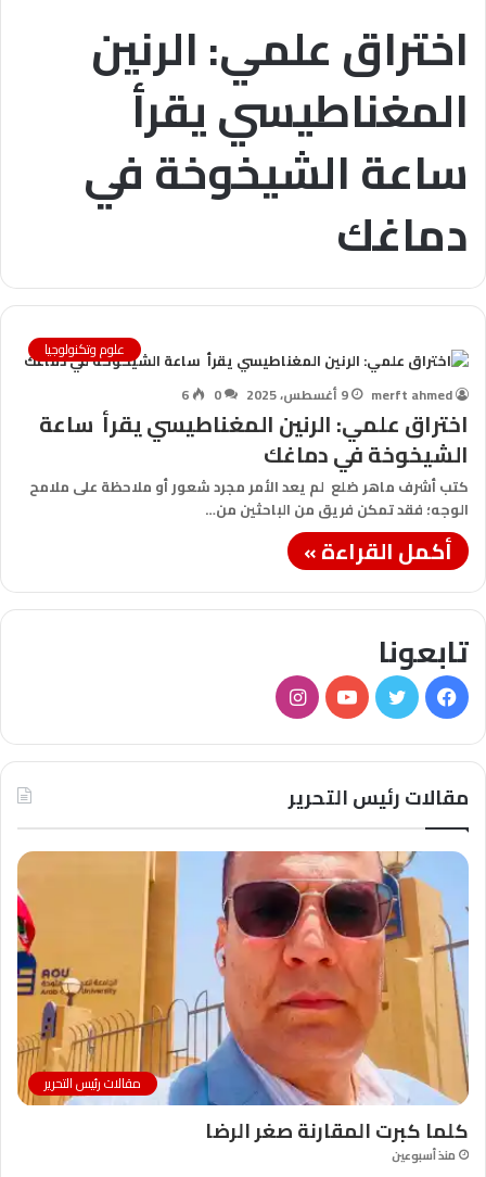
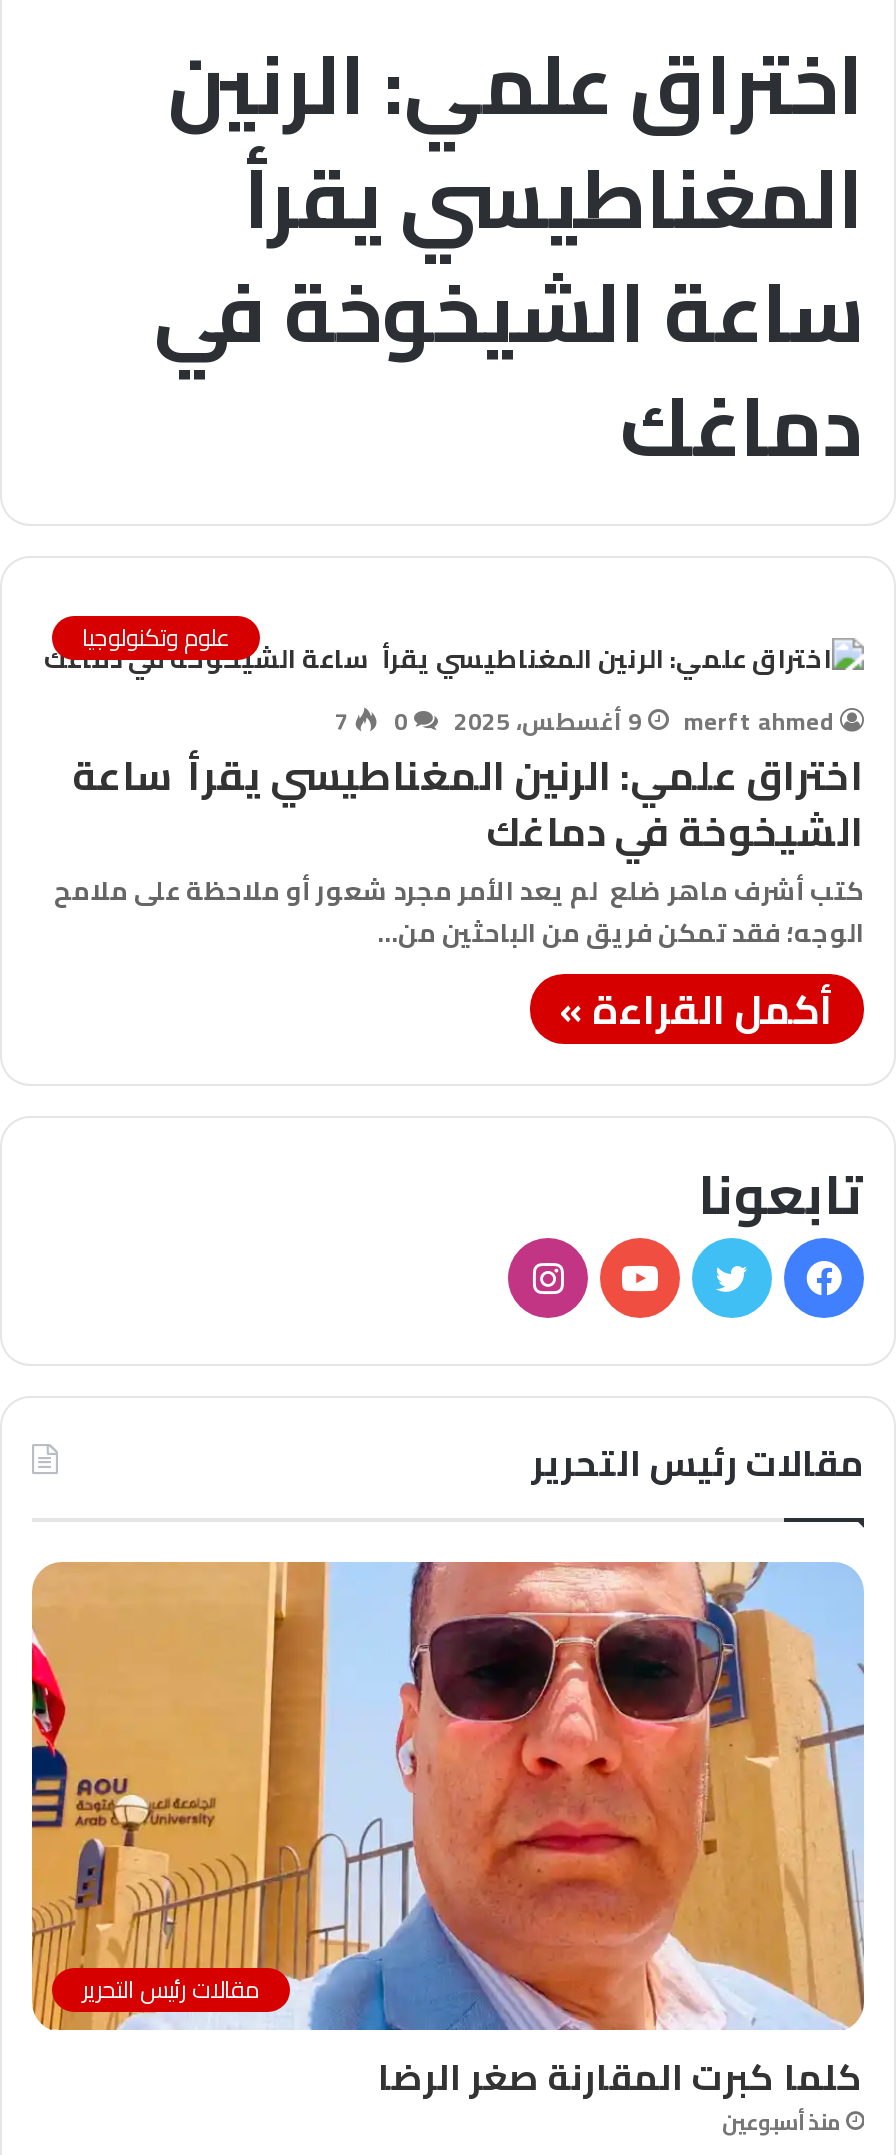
[181,382,221,407] 6 0 -> [334,698,408,744] 7 0

